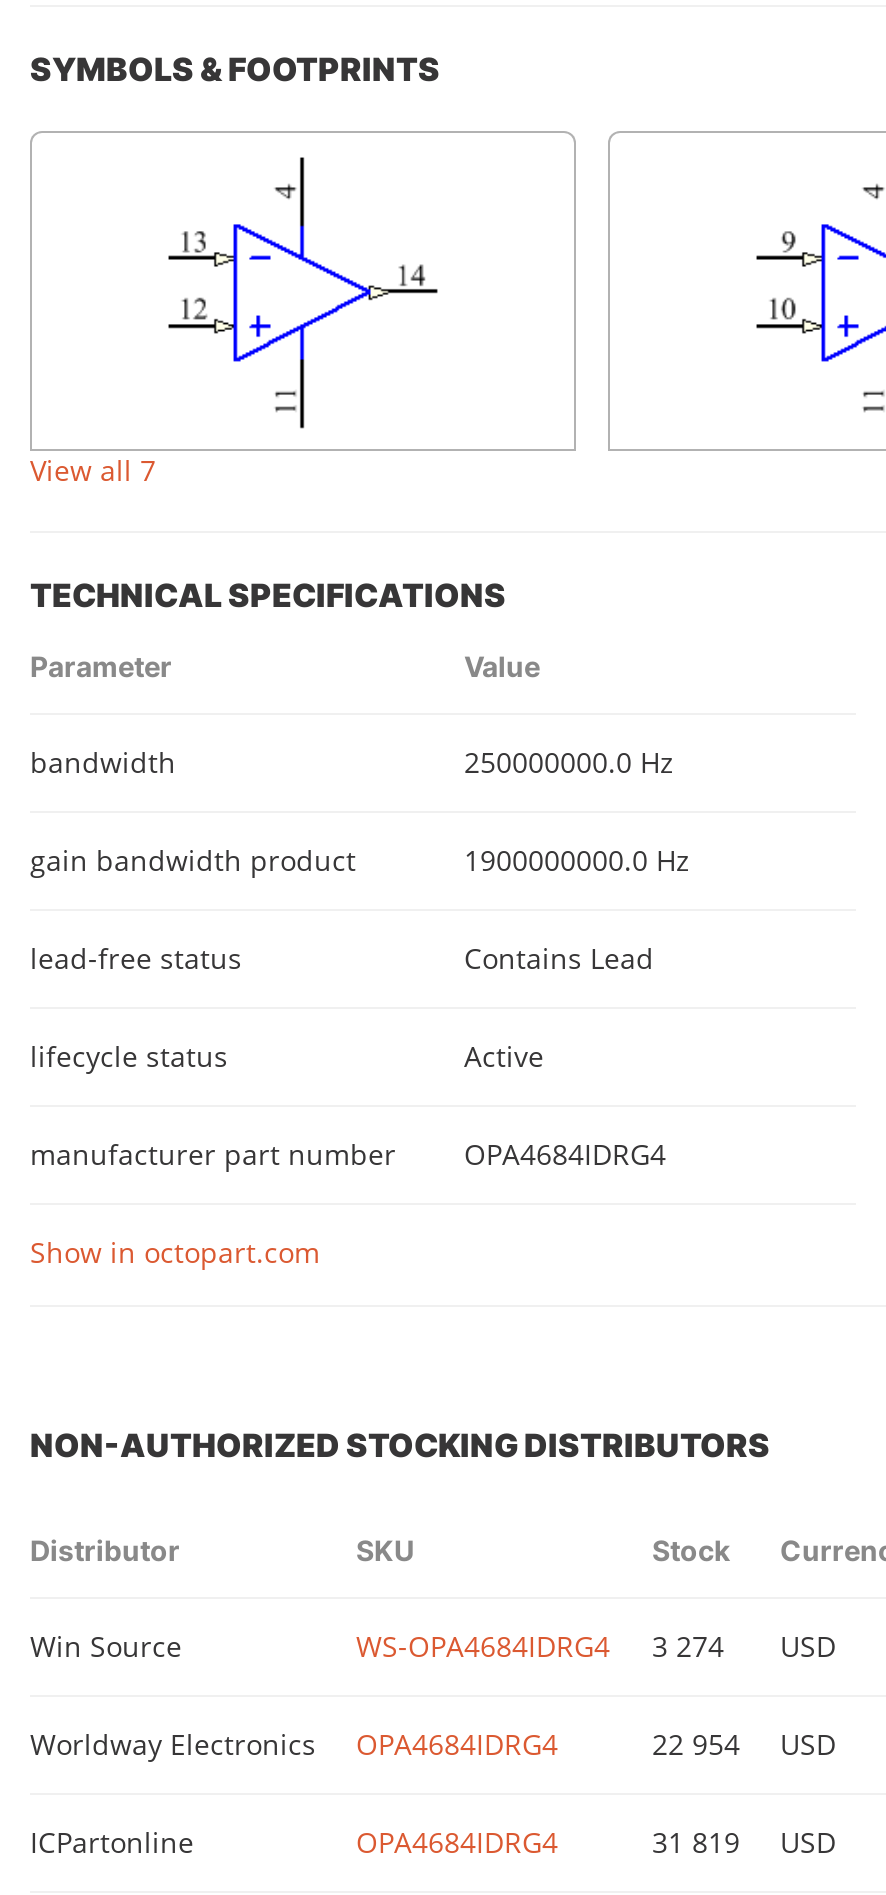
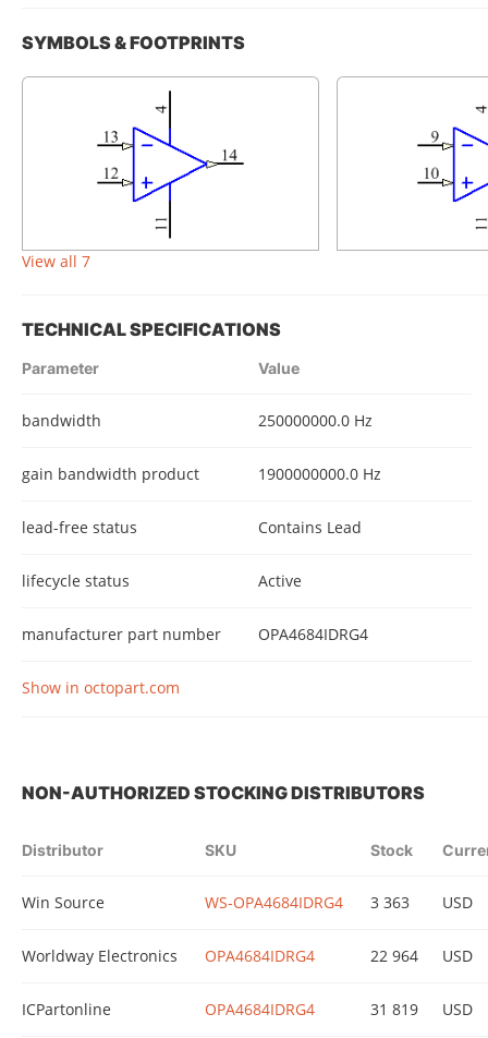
[356,1628,836,1666] WS-OPA4684IDRG4 3 274 USD -> [205,892,473,913] WS-OPA4684IDRG4 3 363 USD
[652,1726,836,1764] 22 954 USD -> [370,946,473,966] 22 964 USD

